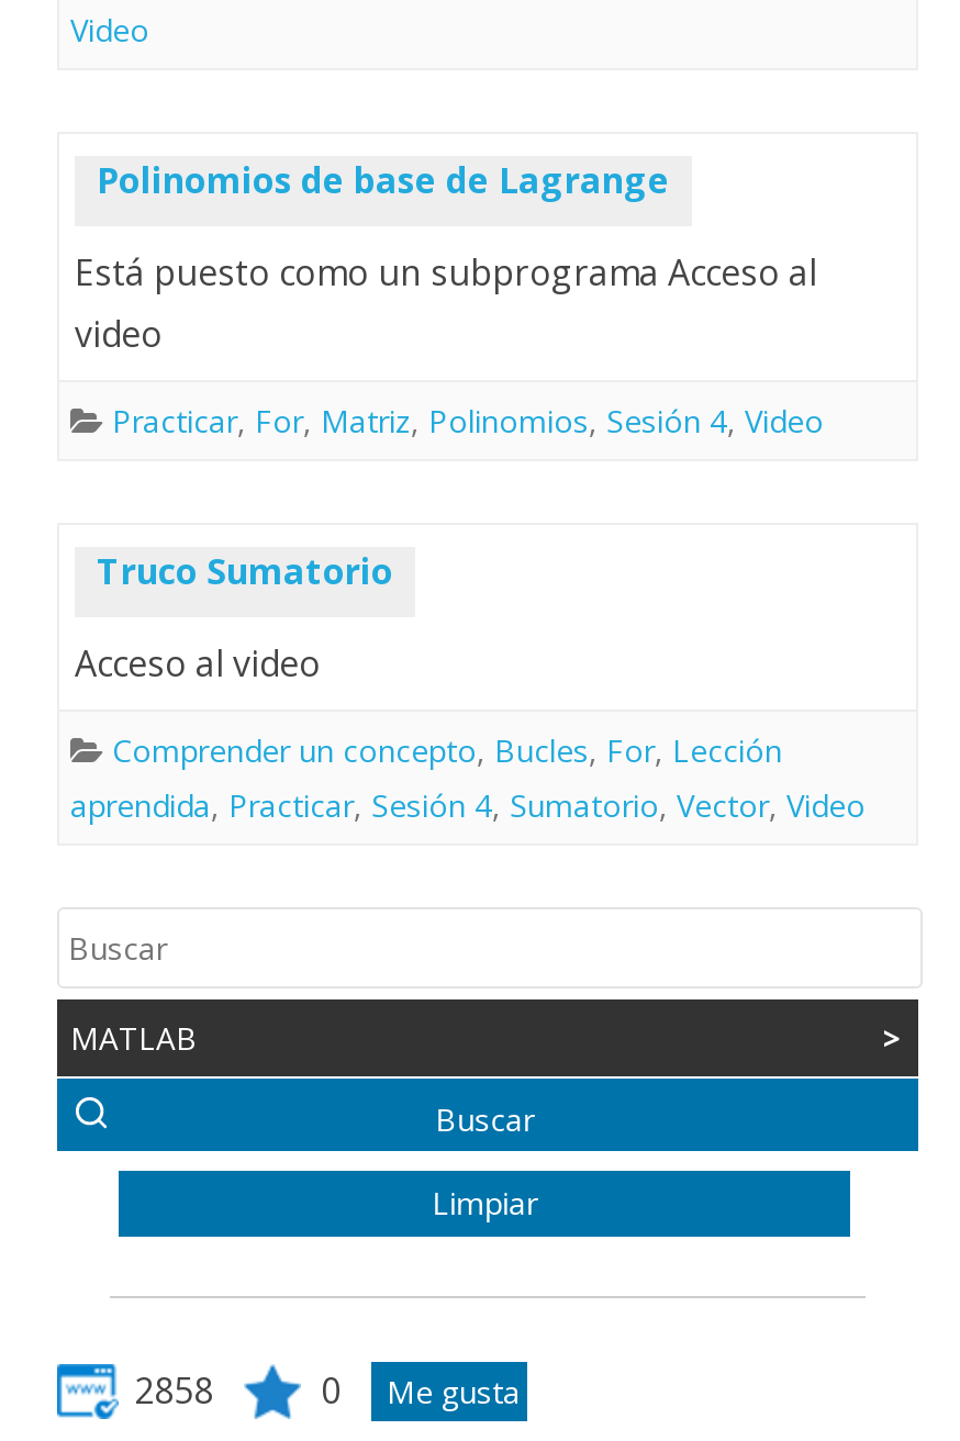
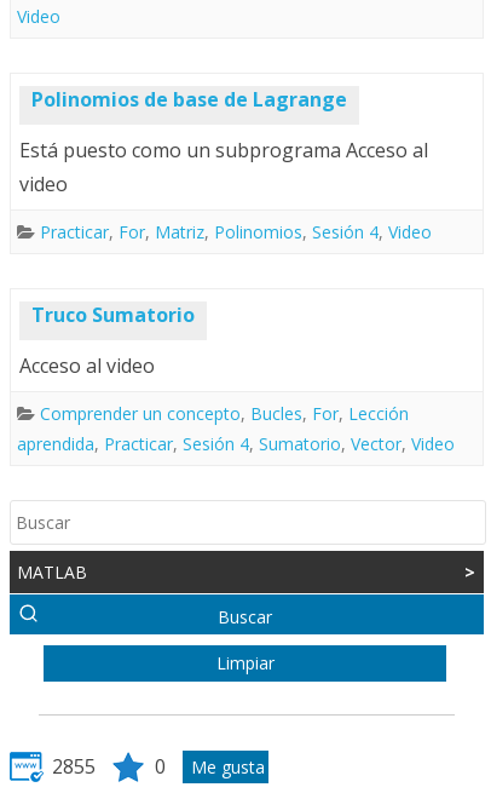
[134,1366,213,1414] 2858 -> [52,753,96,779] 2855

